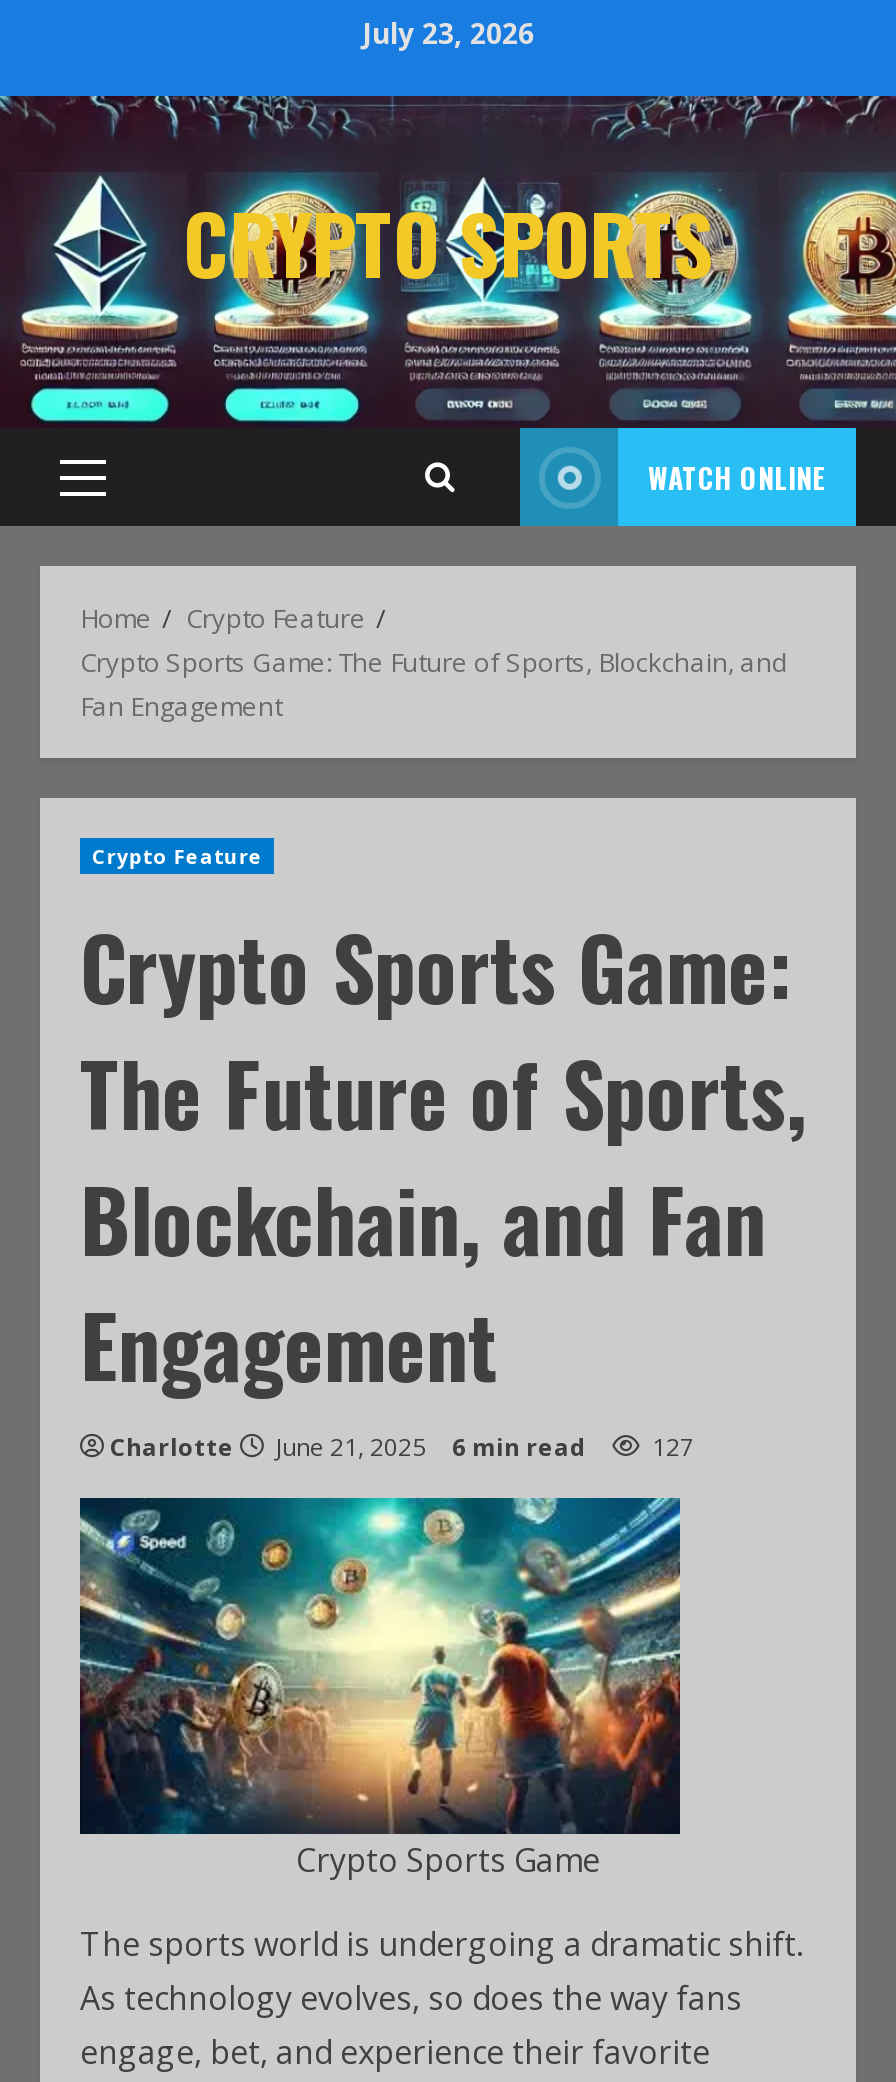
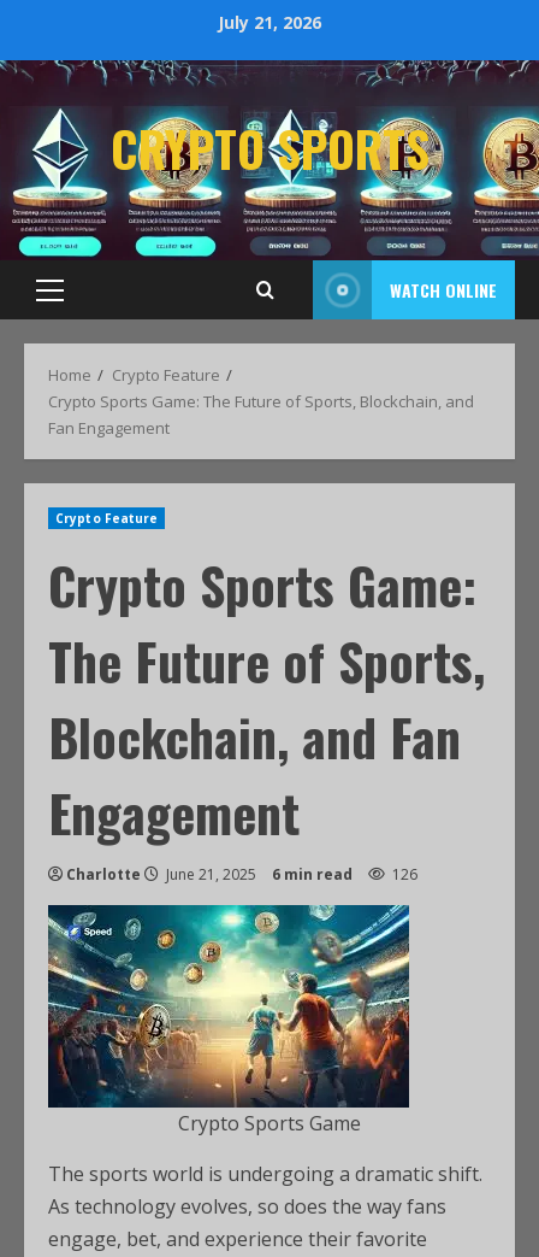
[362,13,534,51] July 23, 2026 -> [218,10,321,33] July 21, 2026
[110,1430,694,1464] Charlotte June 21, 2025 6 min read 127 -> [66,864,417,885] Charlotte June 21, 2025 6 min read 126

